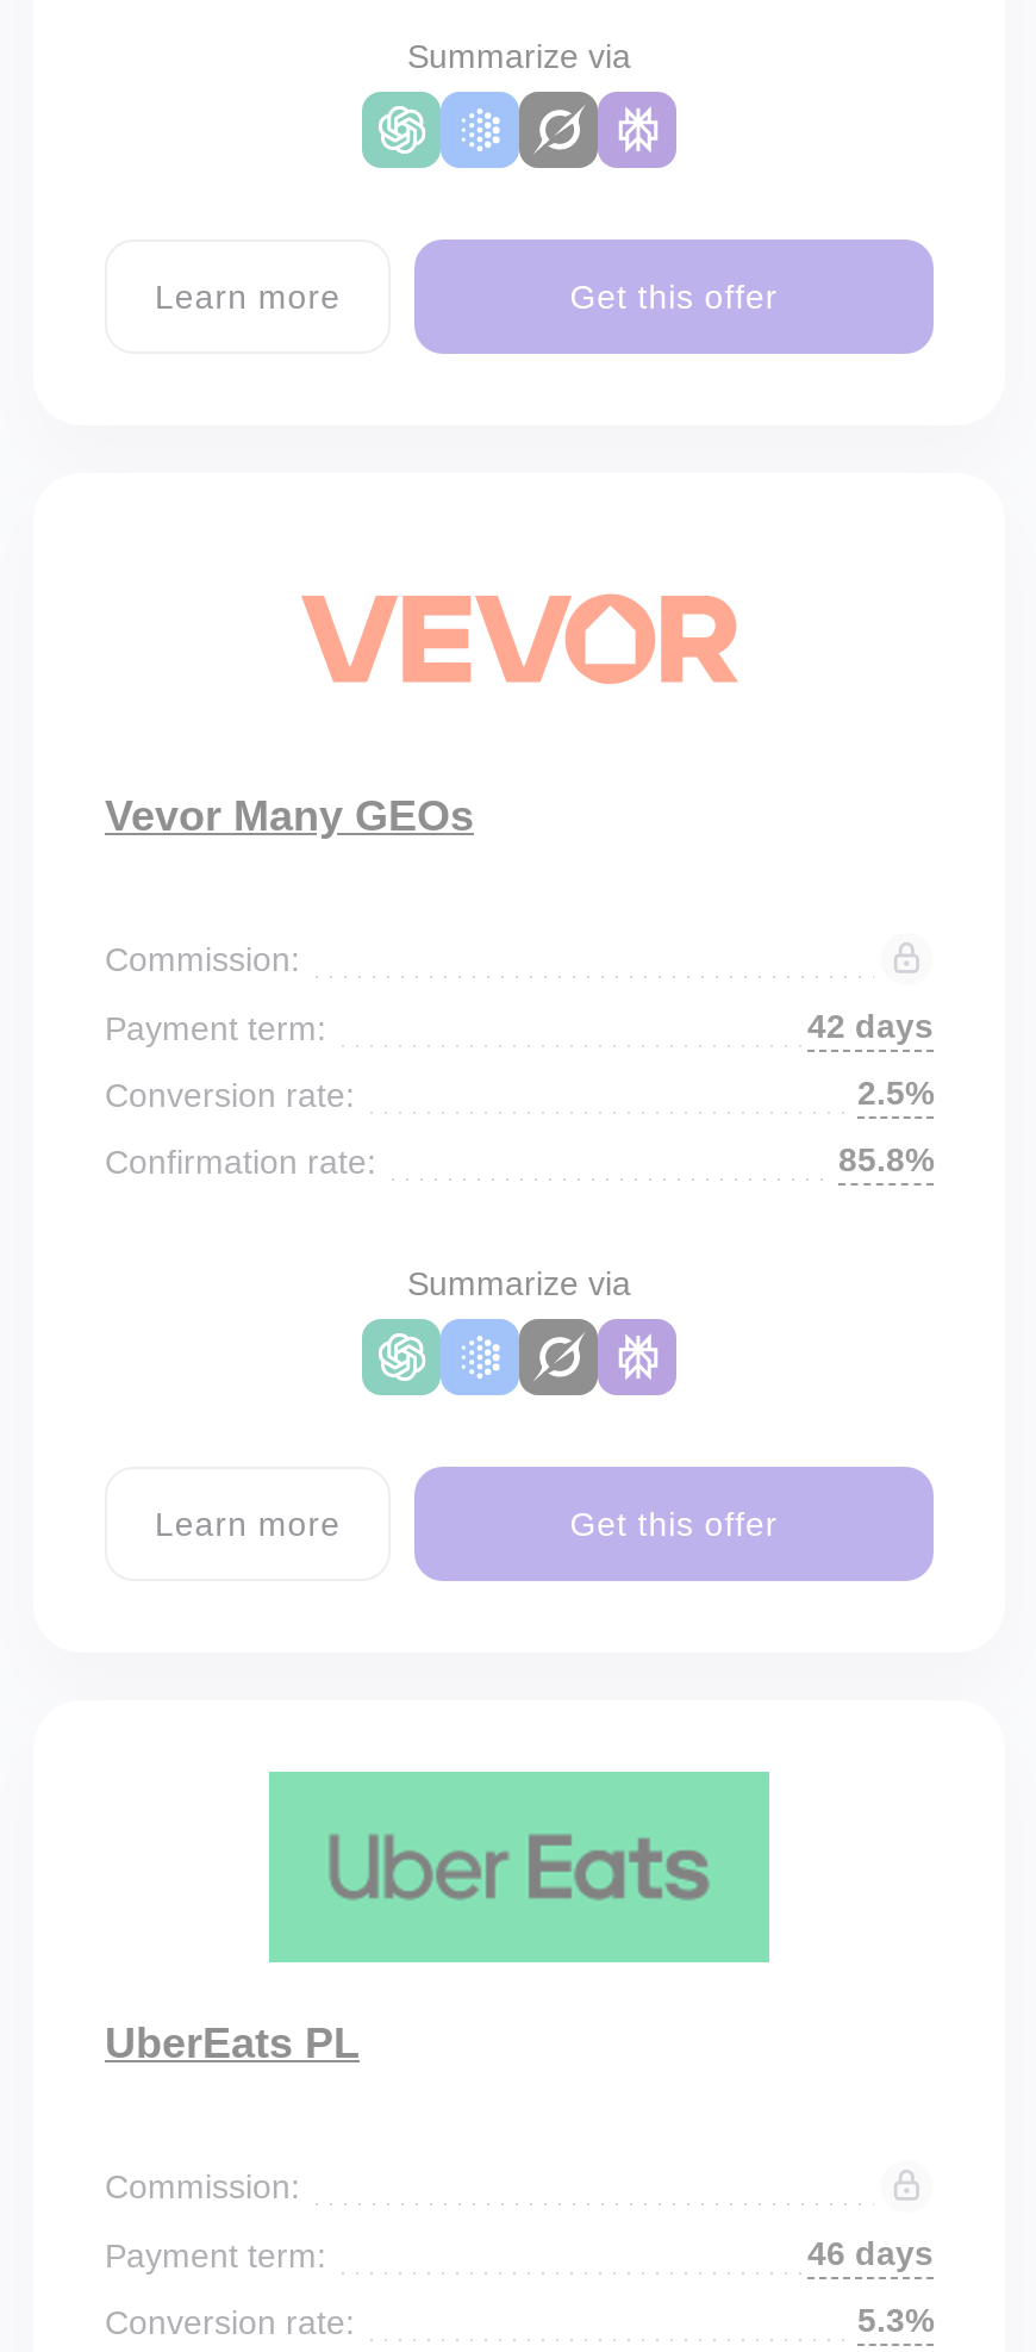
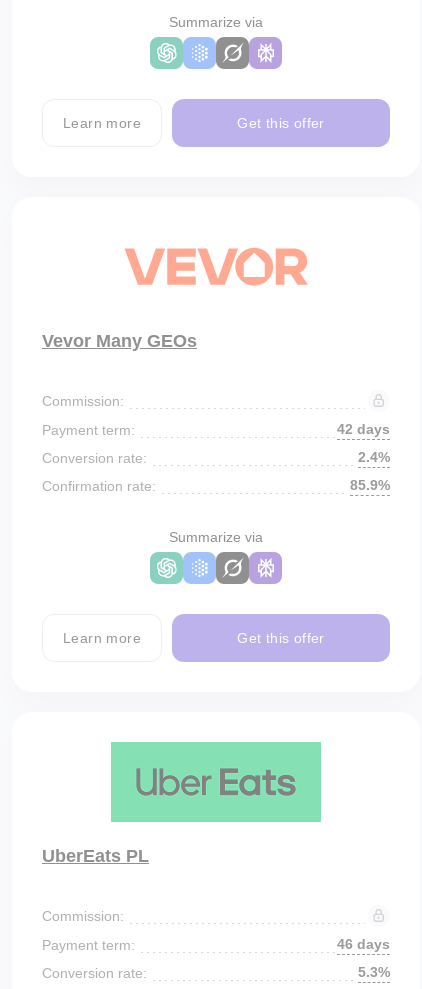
[857,1074,934,1112] 2.5% -> [358,449,390,465] 2.4%
[838,1140,934,1178] 85.8% -> [350,477,390,493] 85.9%

